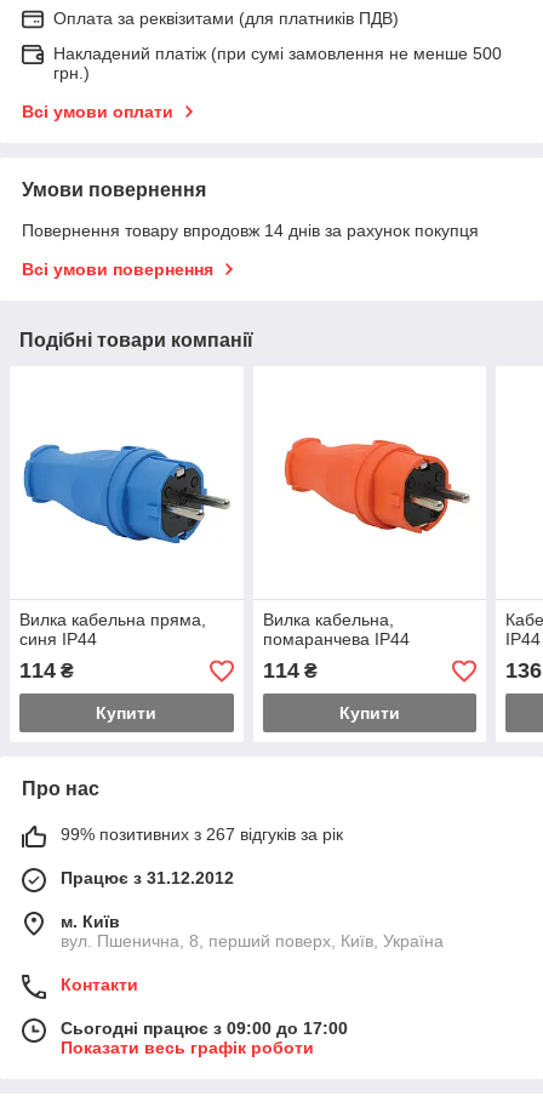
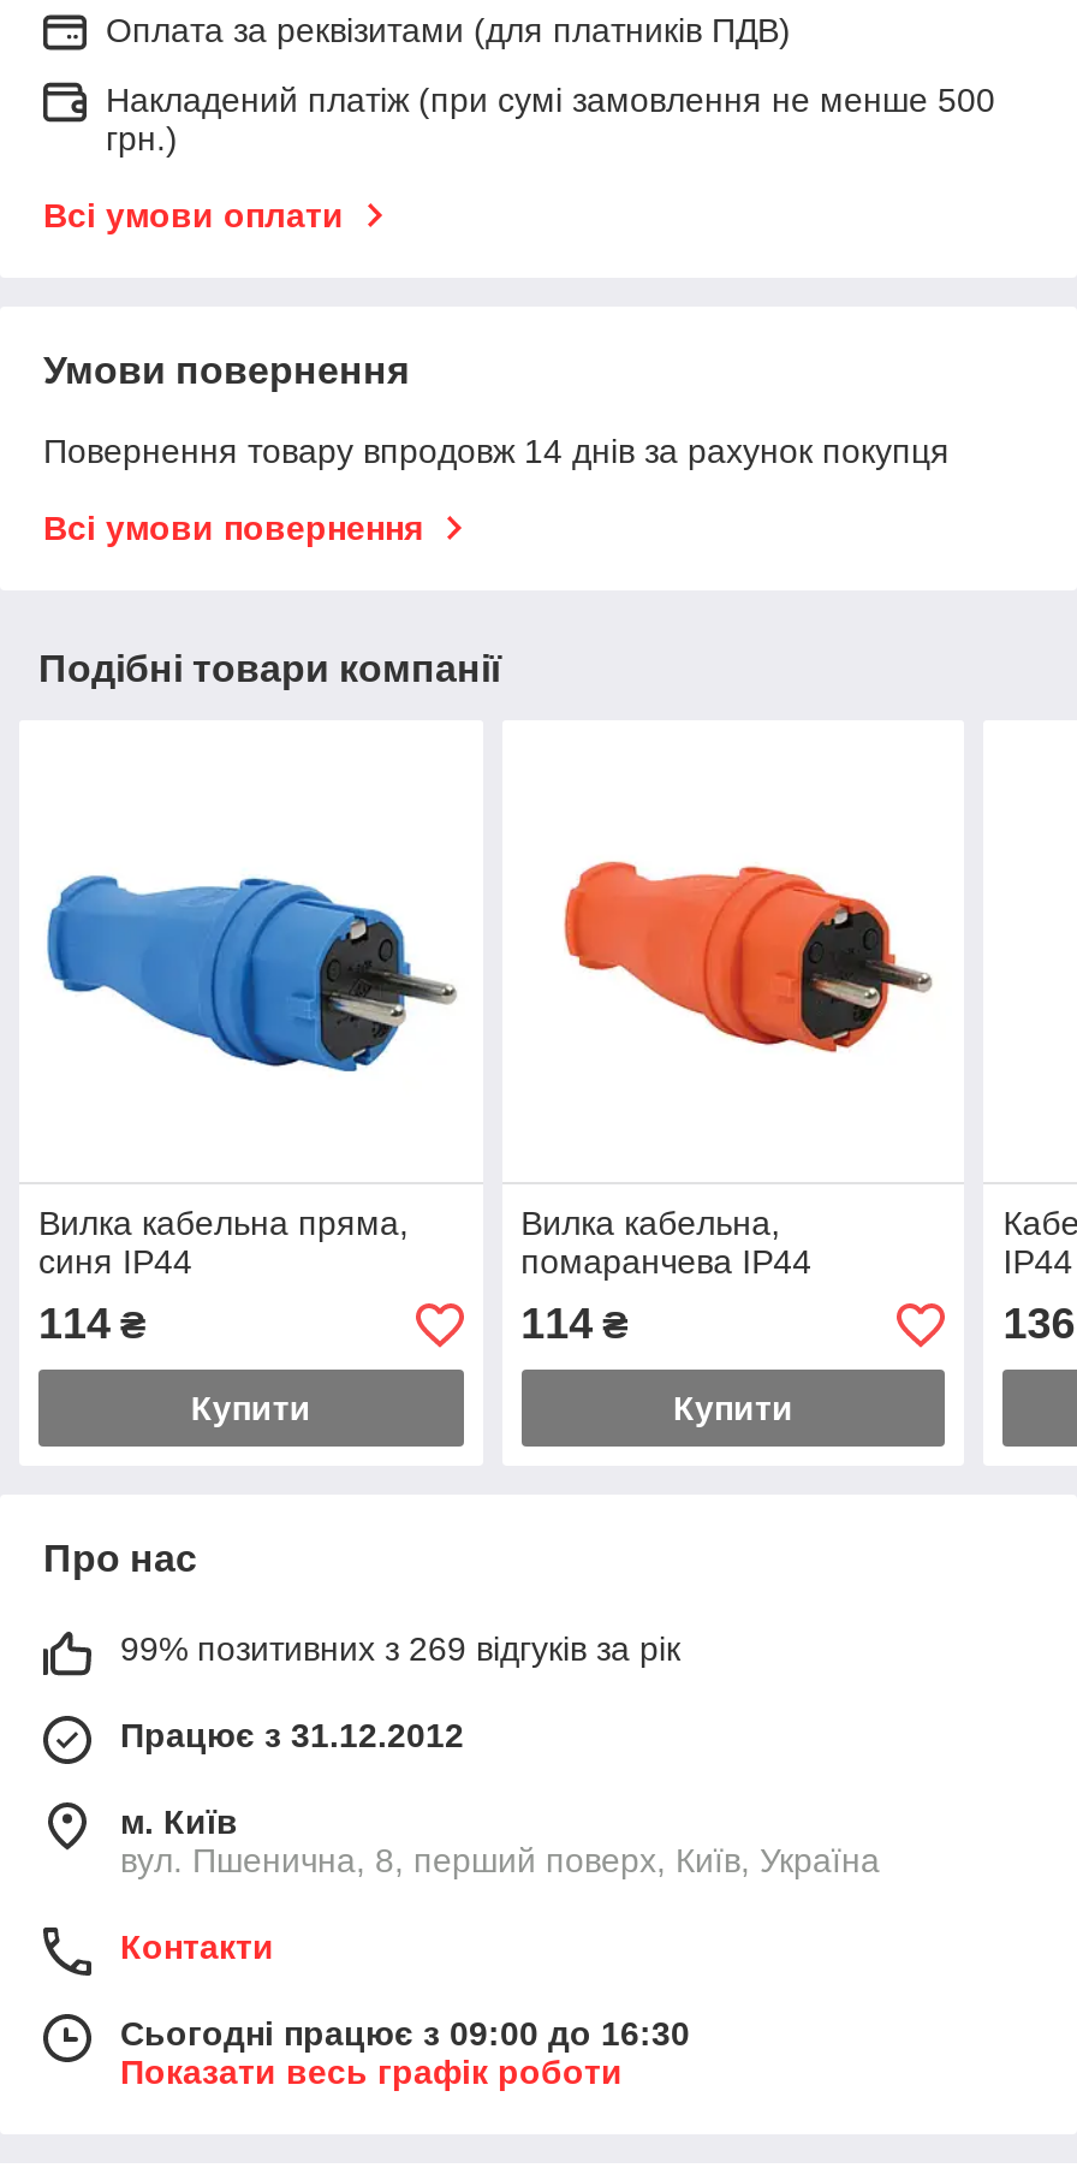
[61,825,343,844] 99% позитивних з 267 відгуків за рік -> [120,1630,680,1669] 99% позитивних з 269 відгуків за рік
[61,1019,348,1038] Сьогодні працює з 09:00 до 17:00 -> [120,2015,690,2054] Сьогодні працює з 09:00 до 16:30

